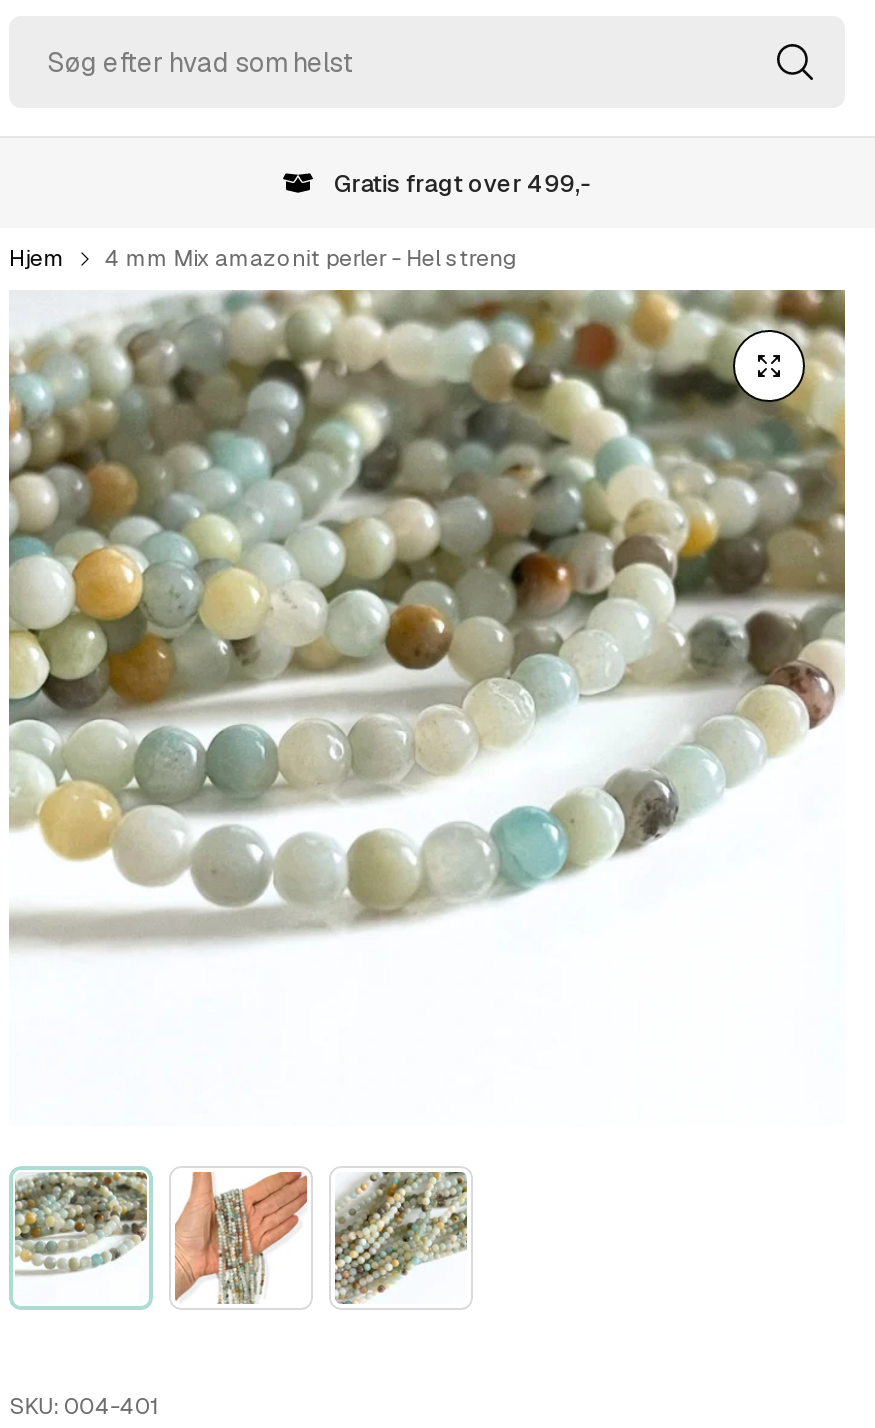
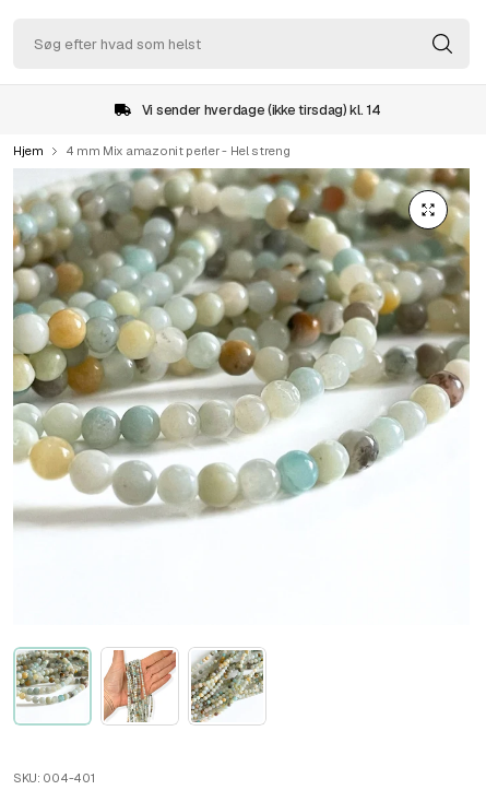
[334,167,592,199] Gratis fragt over 499,- -> [142,101,381,119] Vi sender hverdage (ikke tirsdag) kl. 14

